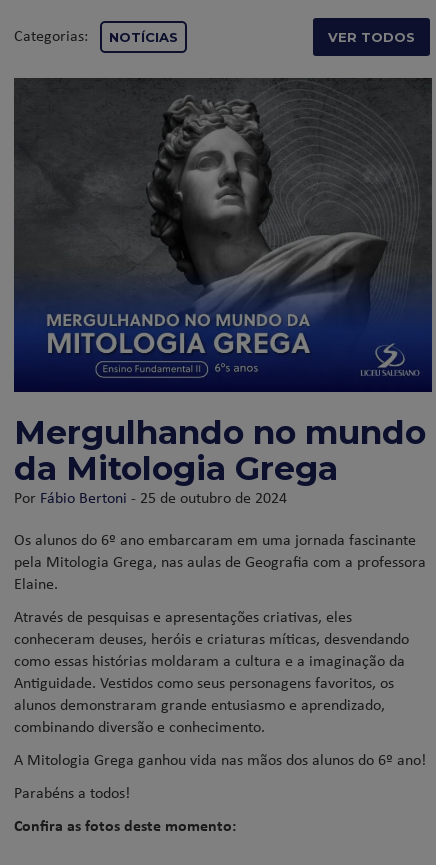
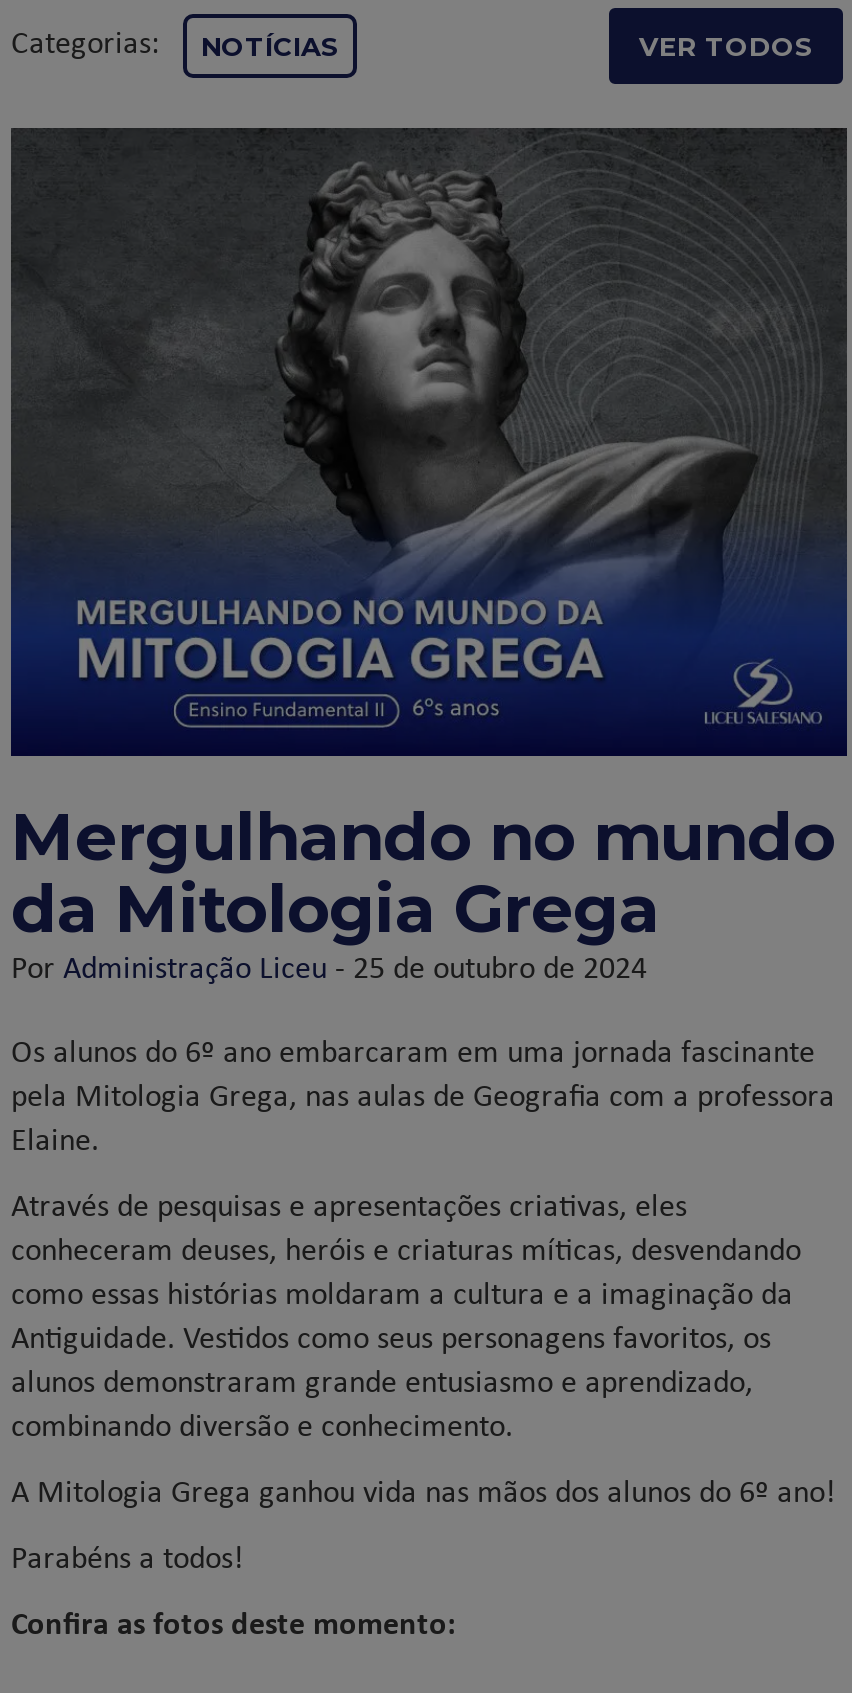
[14,485,287,507] Por Fábio Bertoni - 25 de outubro de 2024 -> [11,943,647,987] Por Administração Liceu - 25 de outubro de 2024

